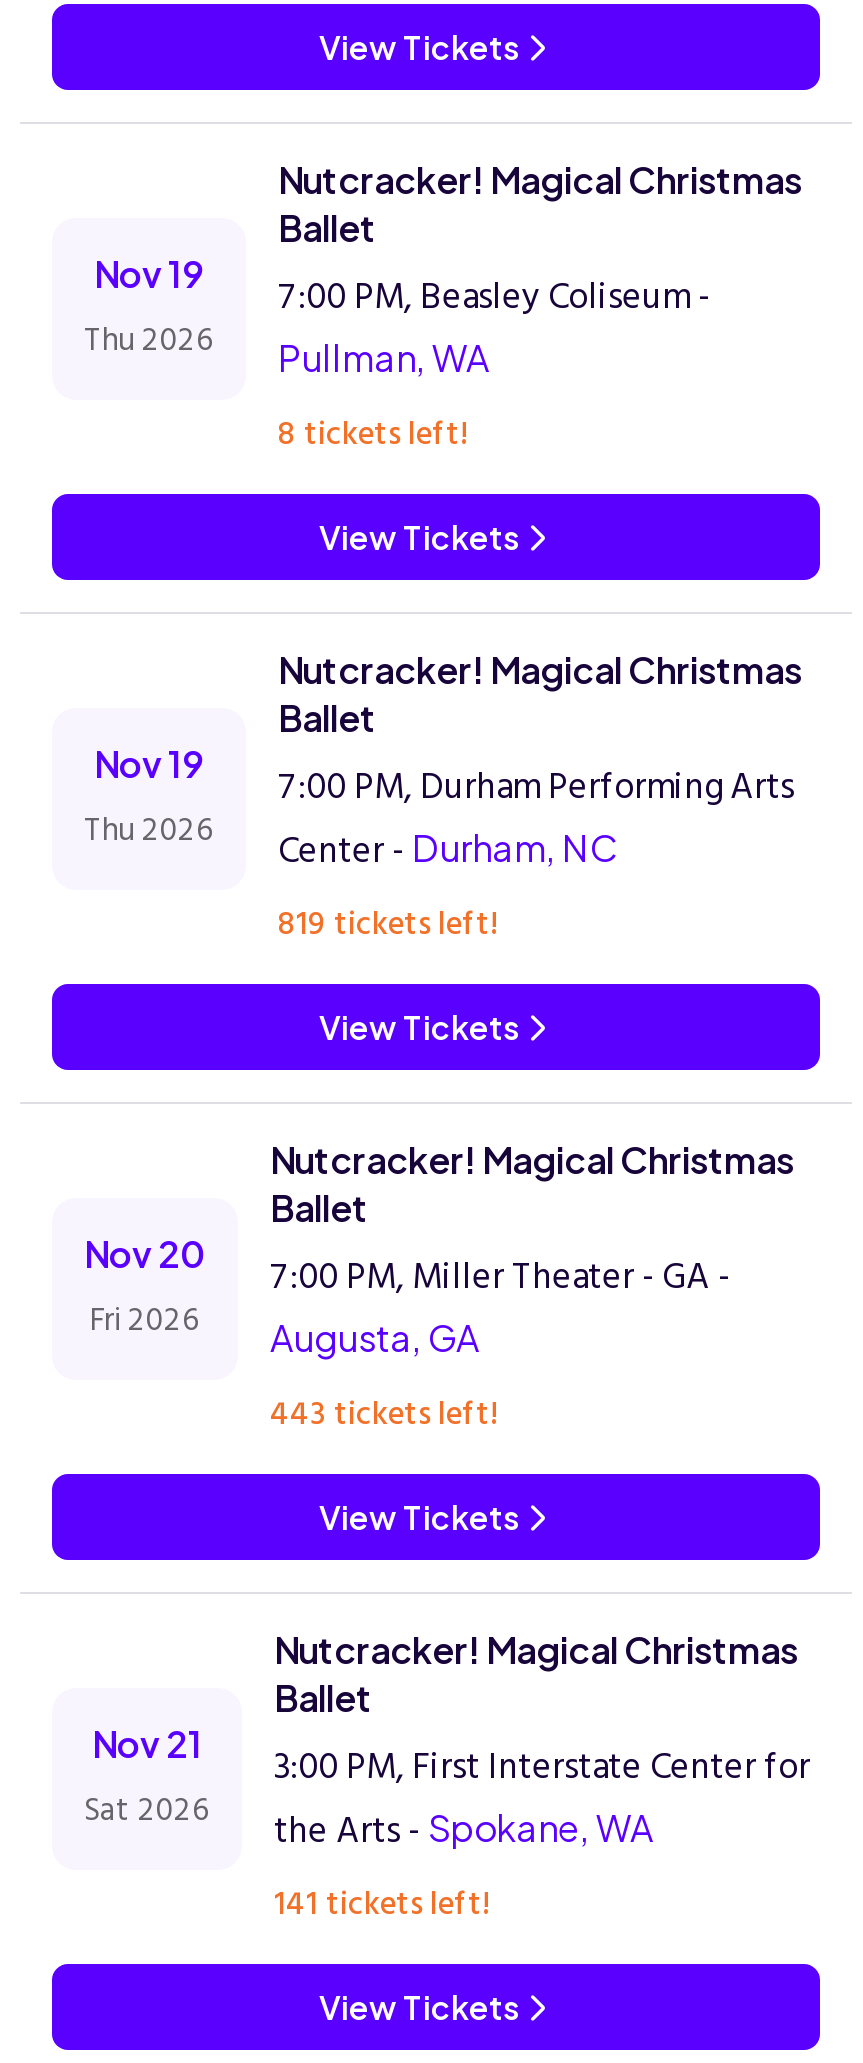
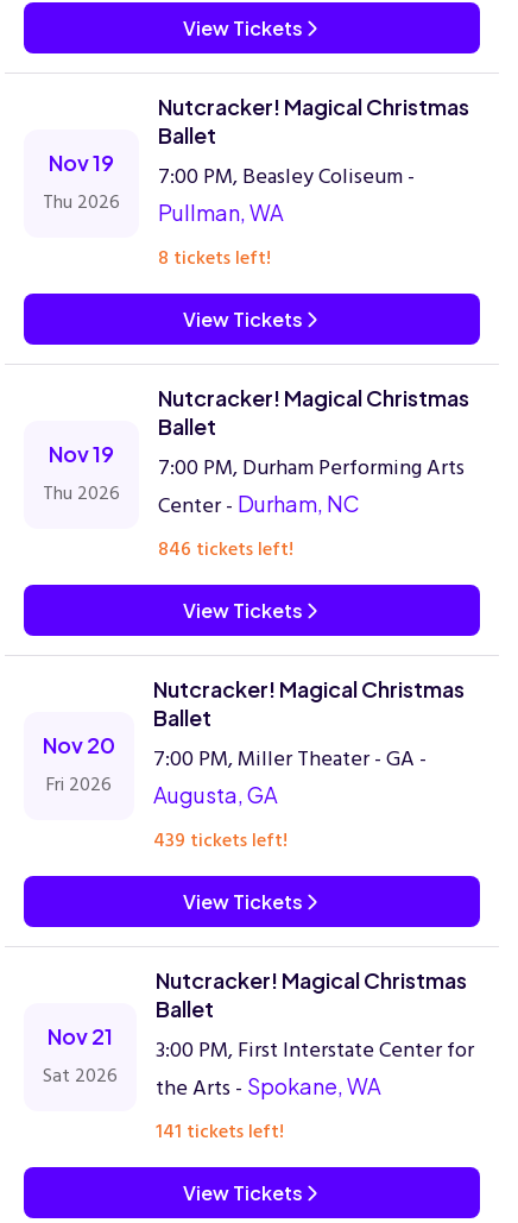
[278,898,498,950] 819 tickets left! -> [158,534,293,565] 846 tickets left!
[270,1388,498,1440] 443 tickets left! -> [153,825,288,856] 439 tickets left!

